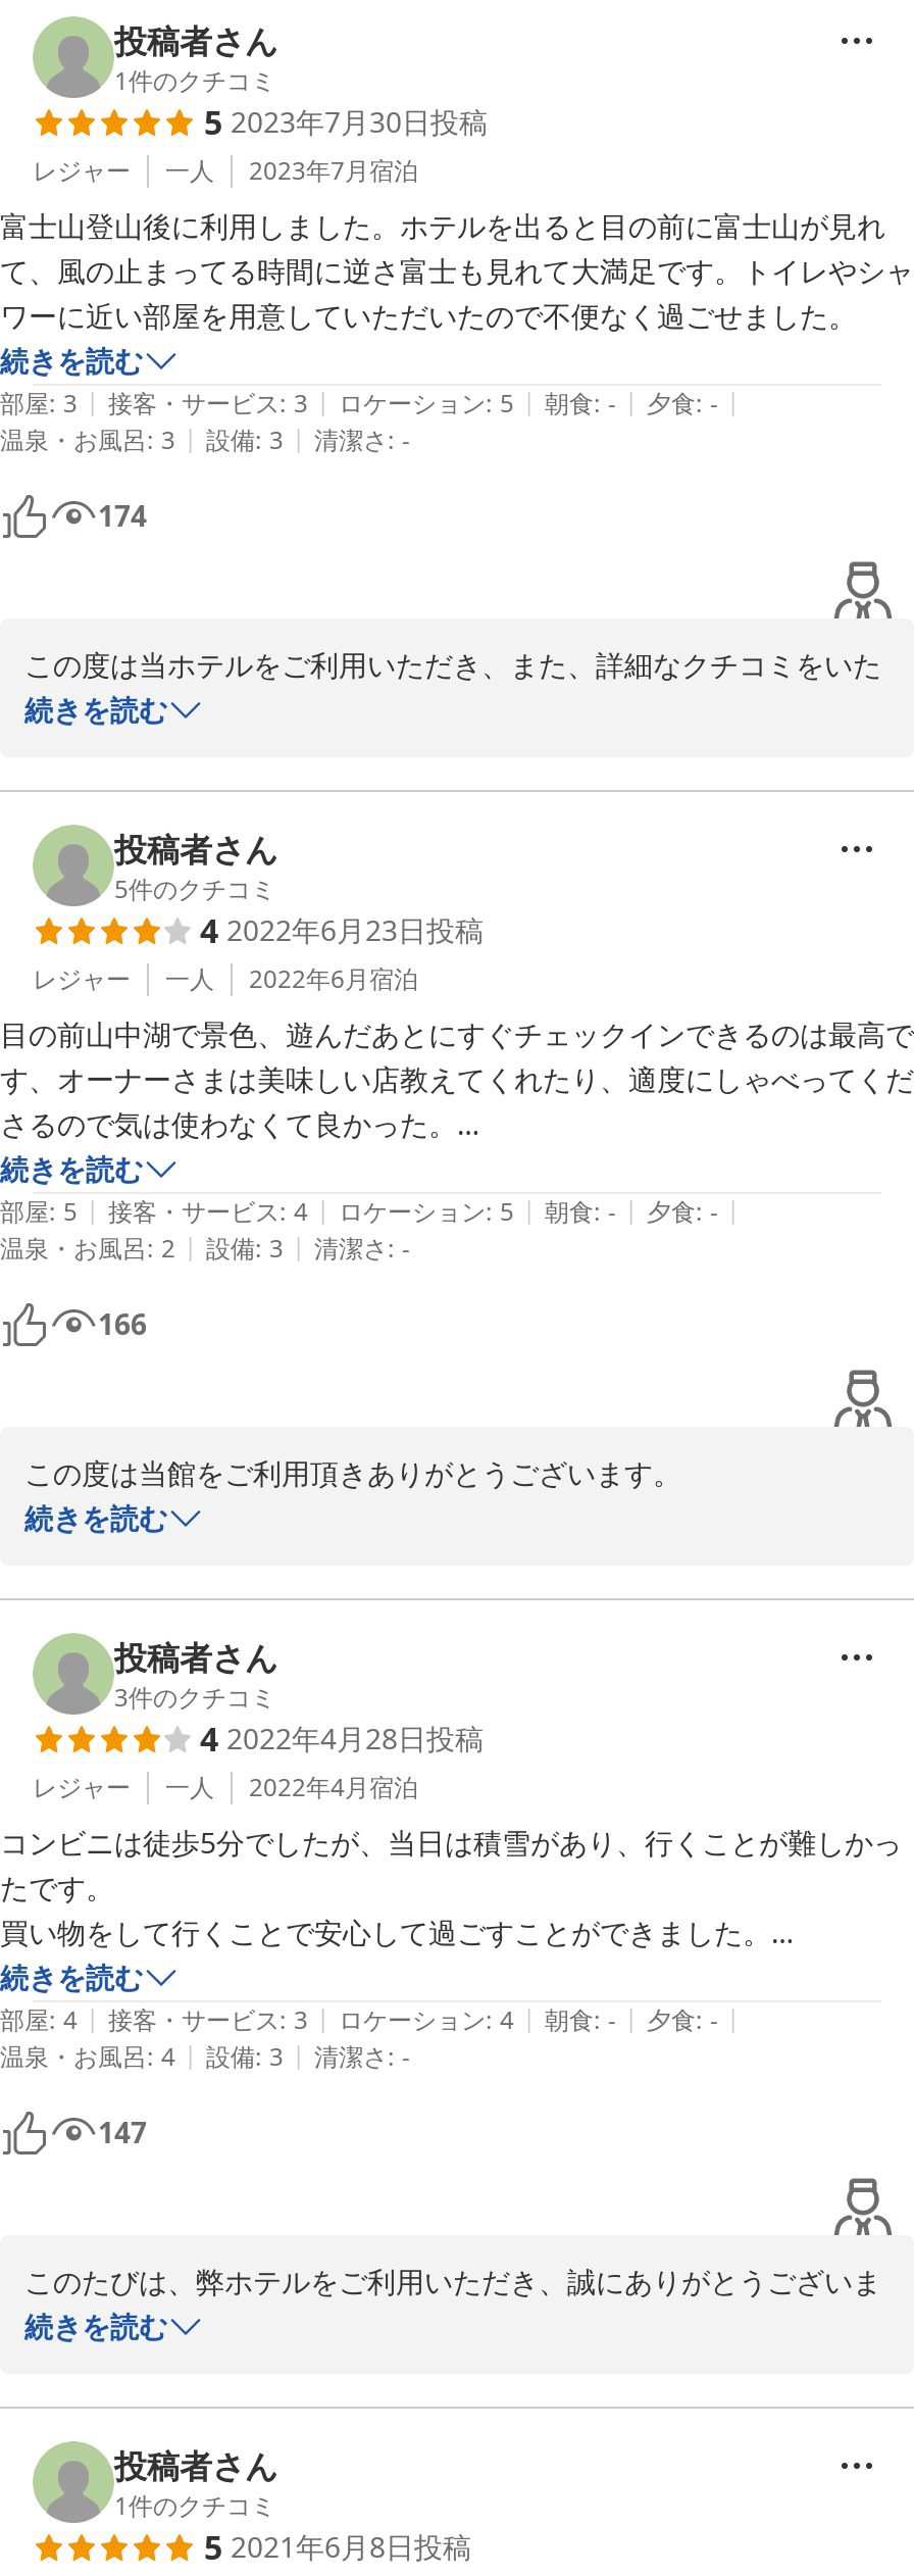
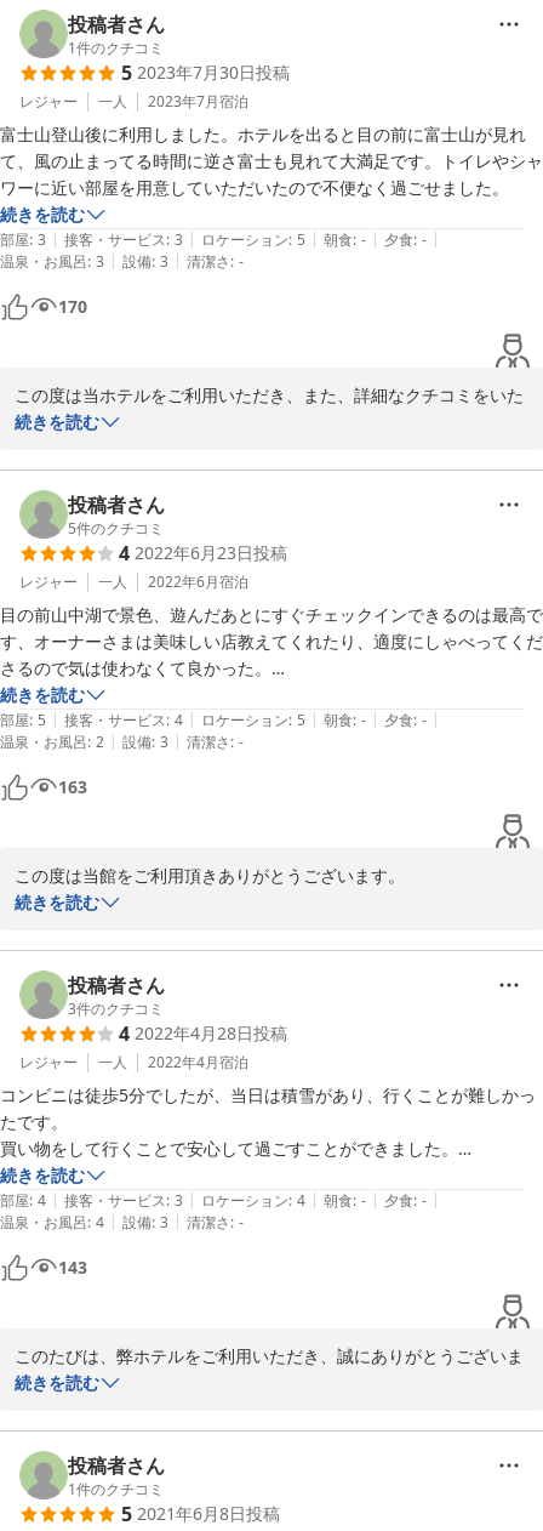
[98,496,147,535] 174 -> [58,295,87,318] 170
[98,1304,147,1343] 166 -> [58,775,87,798] 163
[98,2113,147,2151] 147 -> [58,1256,87,1279] 143

